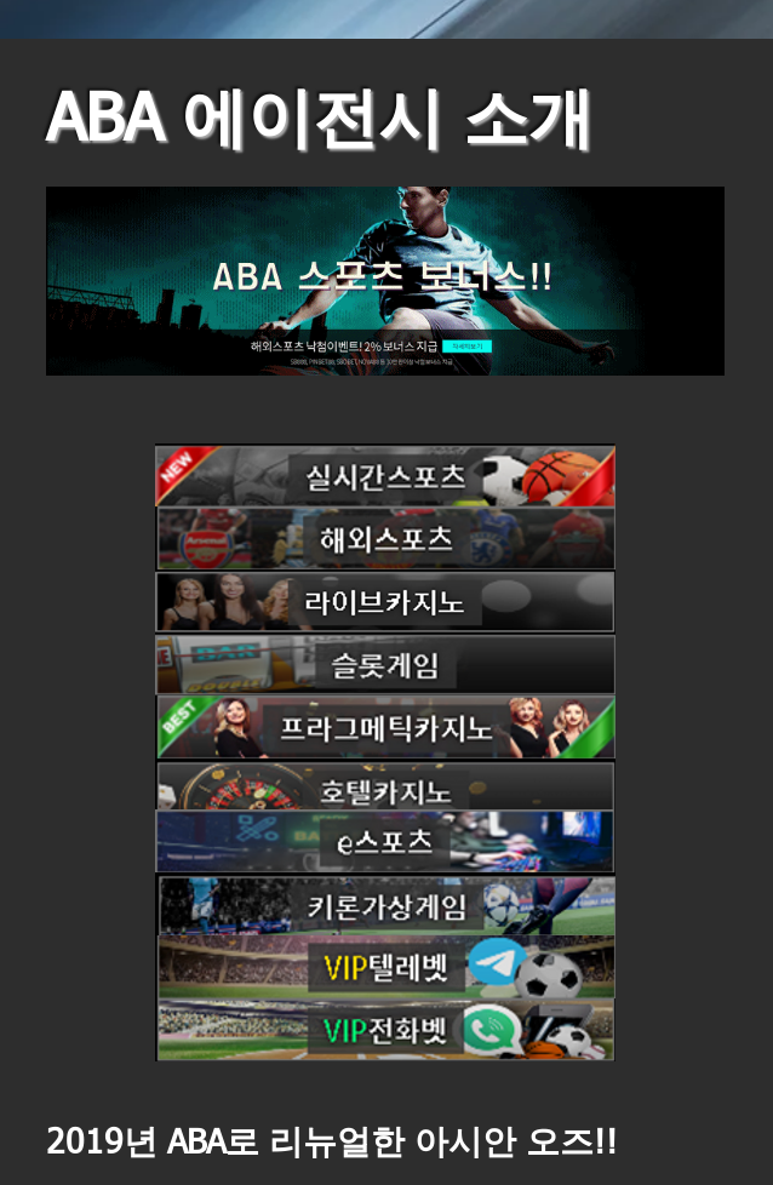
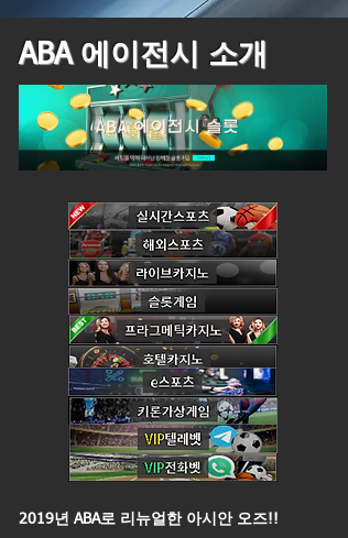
[46,184,725,376] [image] -> [18,84,328,169] [image]

